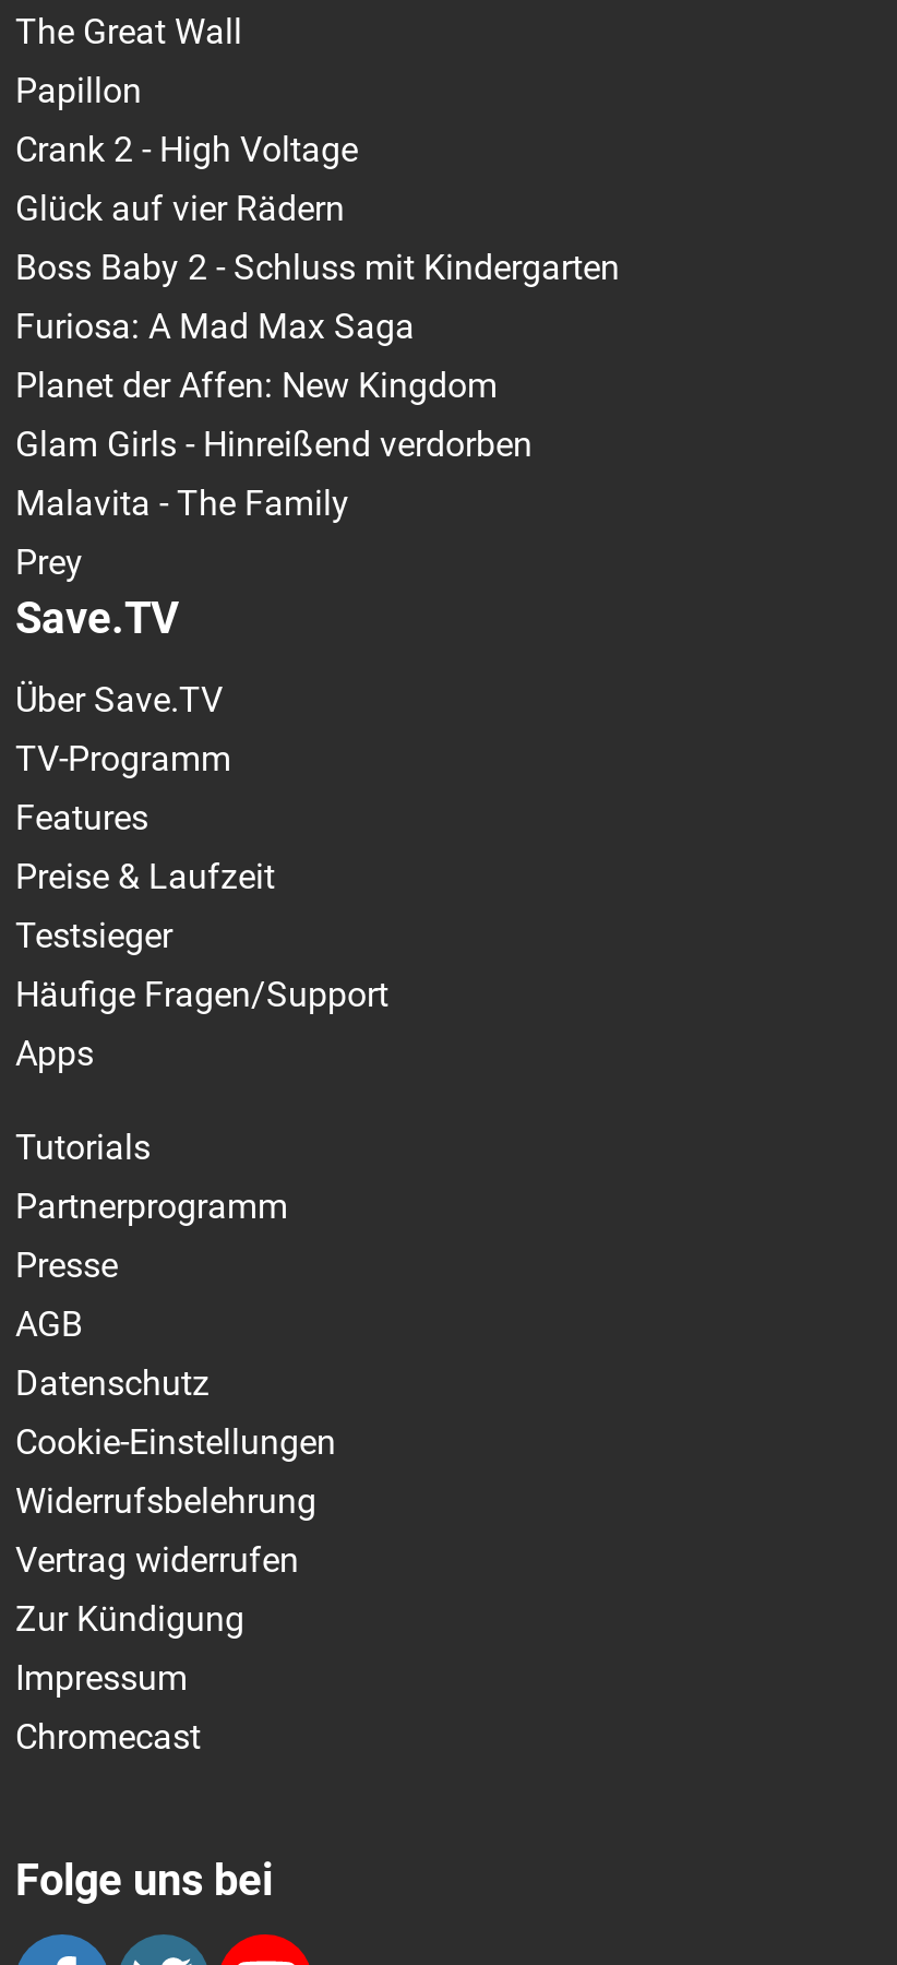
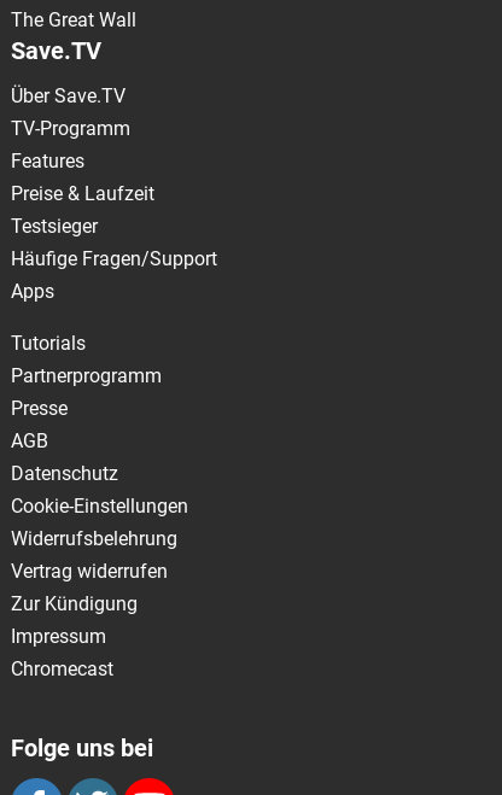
[15,69,620,582] Papillon | Crank 2 - High Voltage | Glück auf vier Rädern | Boss Baby 2 - Schluss mit Kindergarten | Furiosa: A Mad Max Saga | Planet der Affen: New Kingdom | Glam Girls - Hinreißend verdorben | Malavita - The Family | Prey -> none

